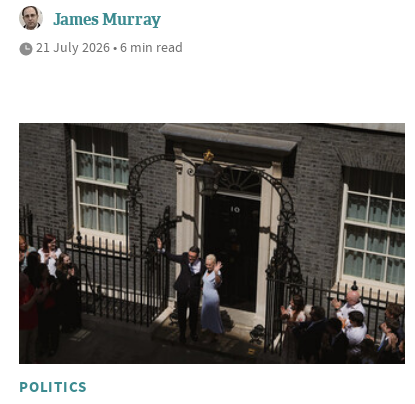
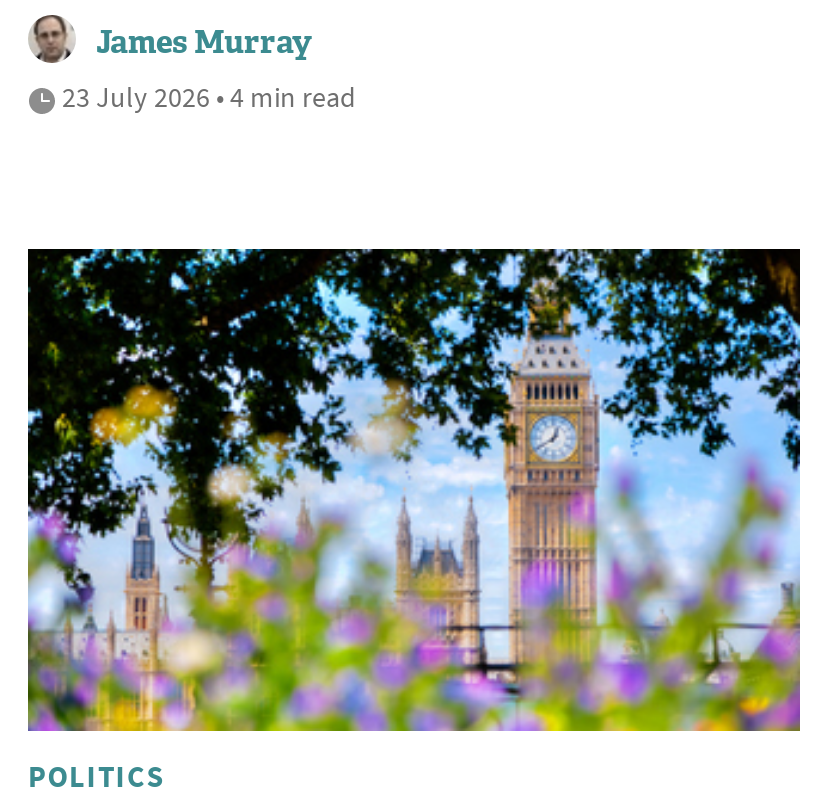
[33,38,183,56] 21 July 2026 • 6 min read -> [56,79,356,115] 23 July 2026 • 4 min read
[18,122,406,365] [image] -> [26,247,802,733] [image]

